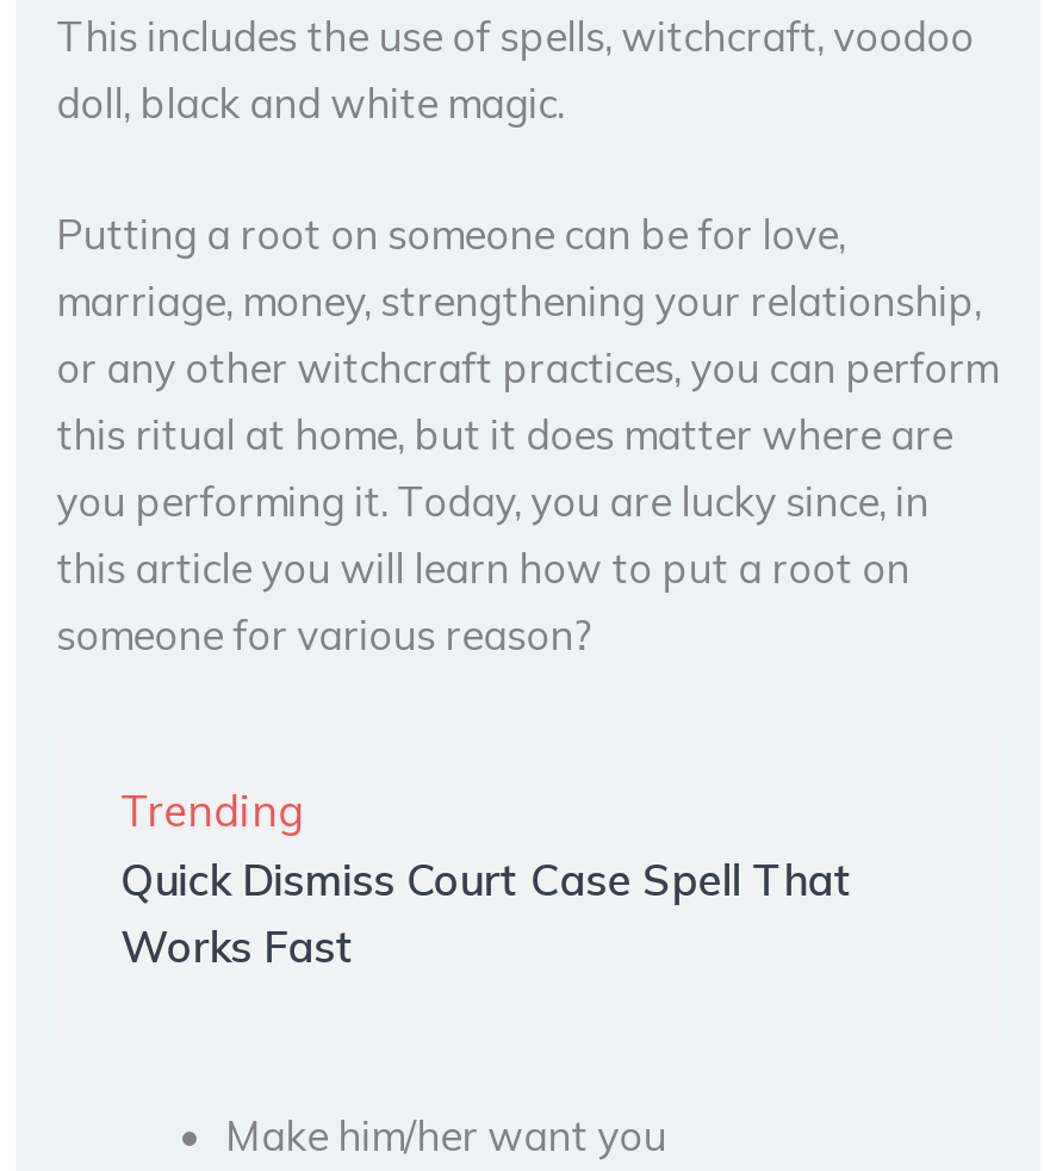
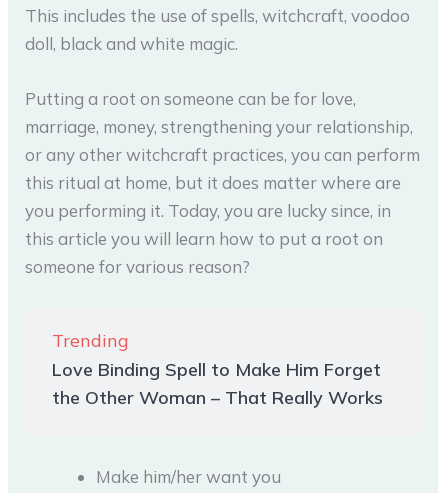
[121,853,853,974] Quick Dismiss Court Case Spell That | Works Fast -> [52,358,383,409] Love Binding Spell to Make Him Forget | the Other Woman – That Really Works

